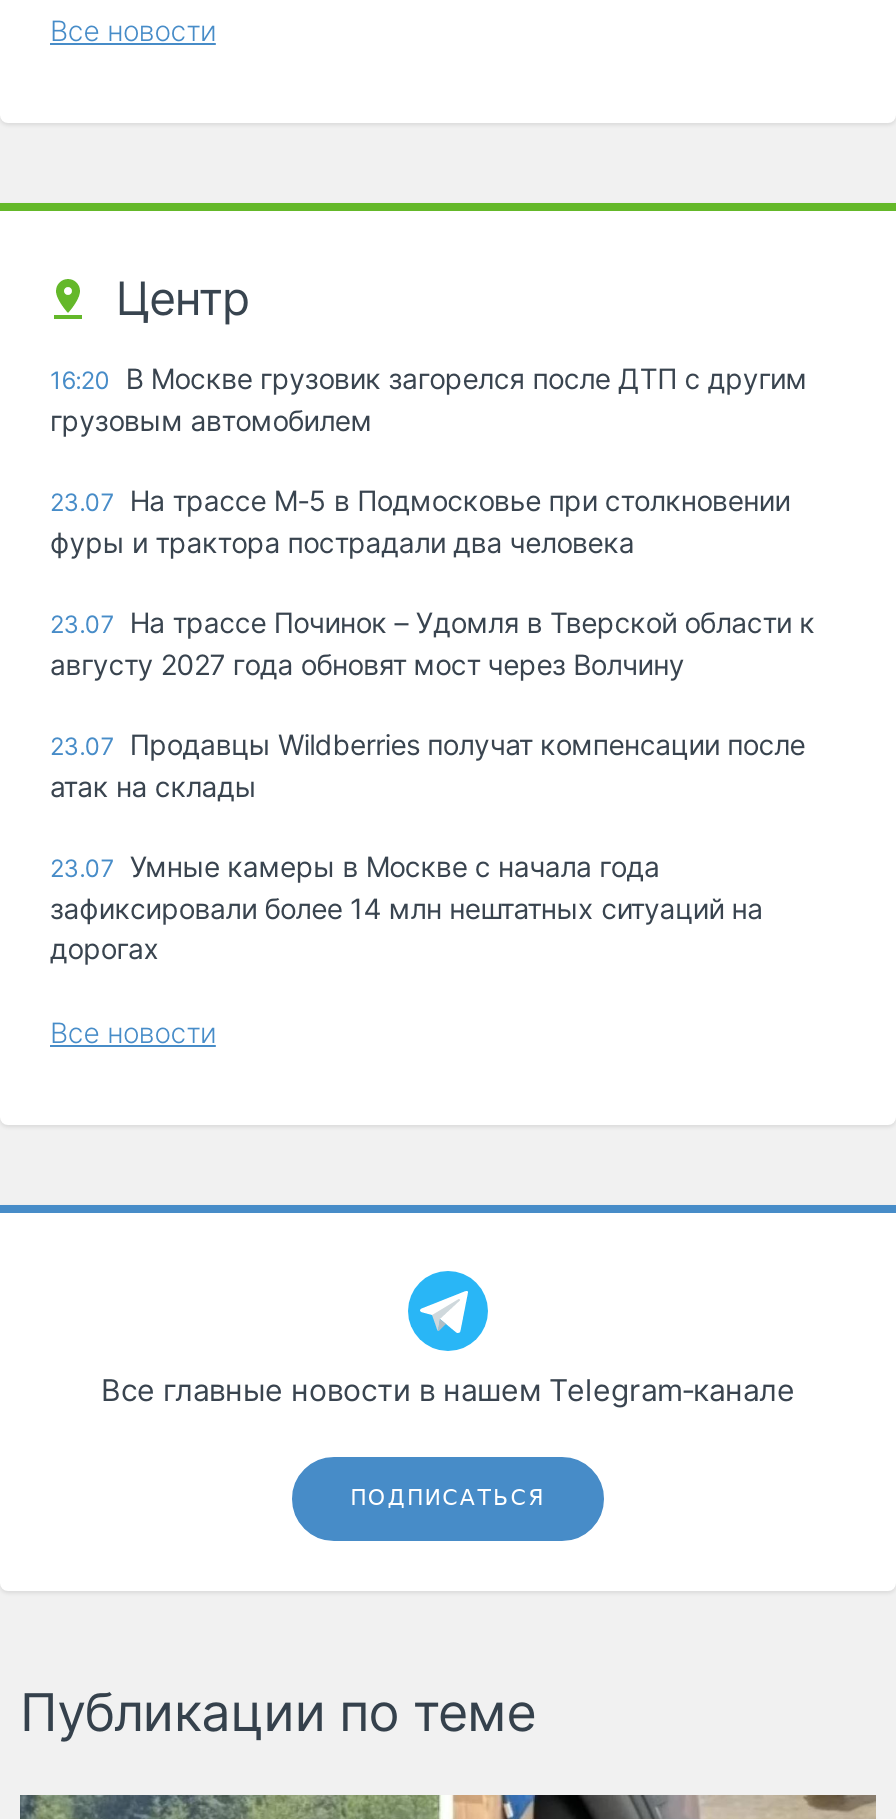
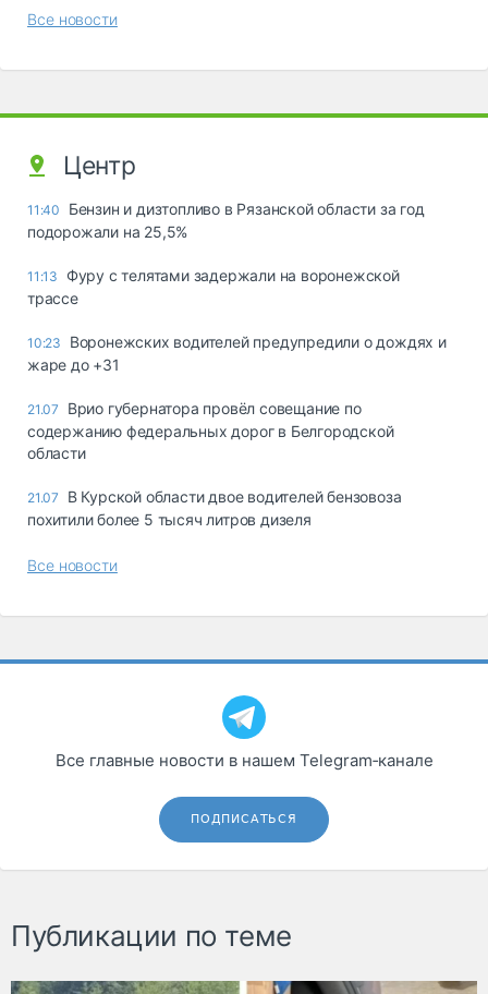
[50,360,807,436] 16:20 В Москве грузовик загорелся после ДТП с другим | грузовым автомобилем -> [27,199,424,240] 11:40 Бензин и дизтопливо в Рязанской области за год | подорожали на 25,5%
[50,482,790,558] 23.07 На трассе М-5 в Подмосковье при столкновении | фуры и трактора пострадали два человека -> [27,266,400,307] 11:13 Фуру с телятами задержали на воронежской | трассе
[50,604,815,680] 23.07 На трассе Починок – Удомля в Тверской области к | августу 2027 года обновят мост через Волчину -> [27,332,446,373] 10:23 Воронежских водителей предупредили о дождях и | жаре до +31
[50,726,805,802] 23.07 Продавцы Wildberries получат компенсации после | атак на склады -> [27,398,394,462] 21.07 Врио губернатора провёл совещание по | содержанию федеральных дорог в Белгородской | области
[50,848,763,964] 23.07 Умные камеры в Москве с начала года | зафиксировали более 14 млн нештатных ситуаций на | дорогах -> [27,487,401,528] 21.07 В Курской области двое водителей бензовоза | похитили более 5 тысяч литров дизеля

